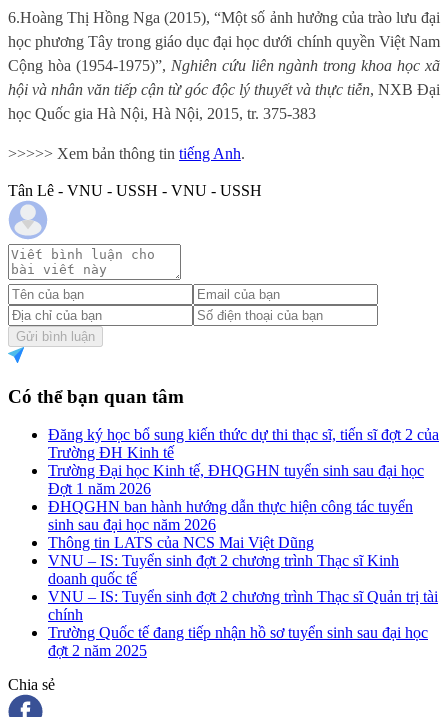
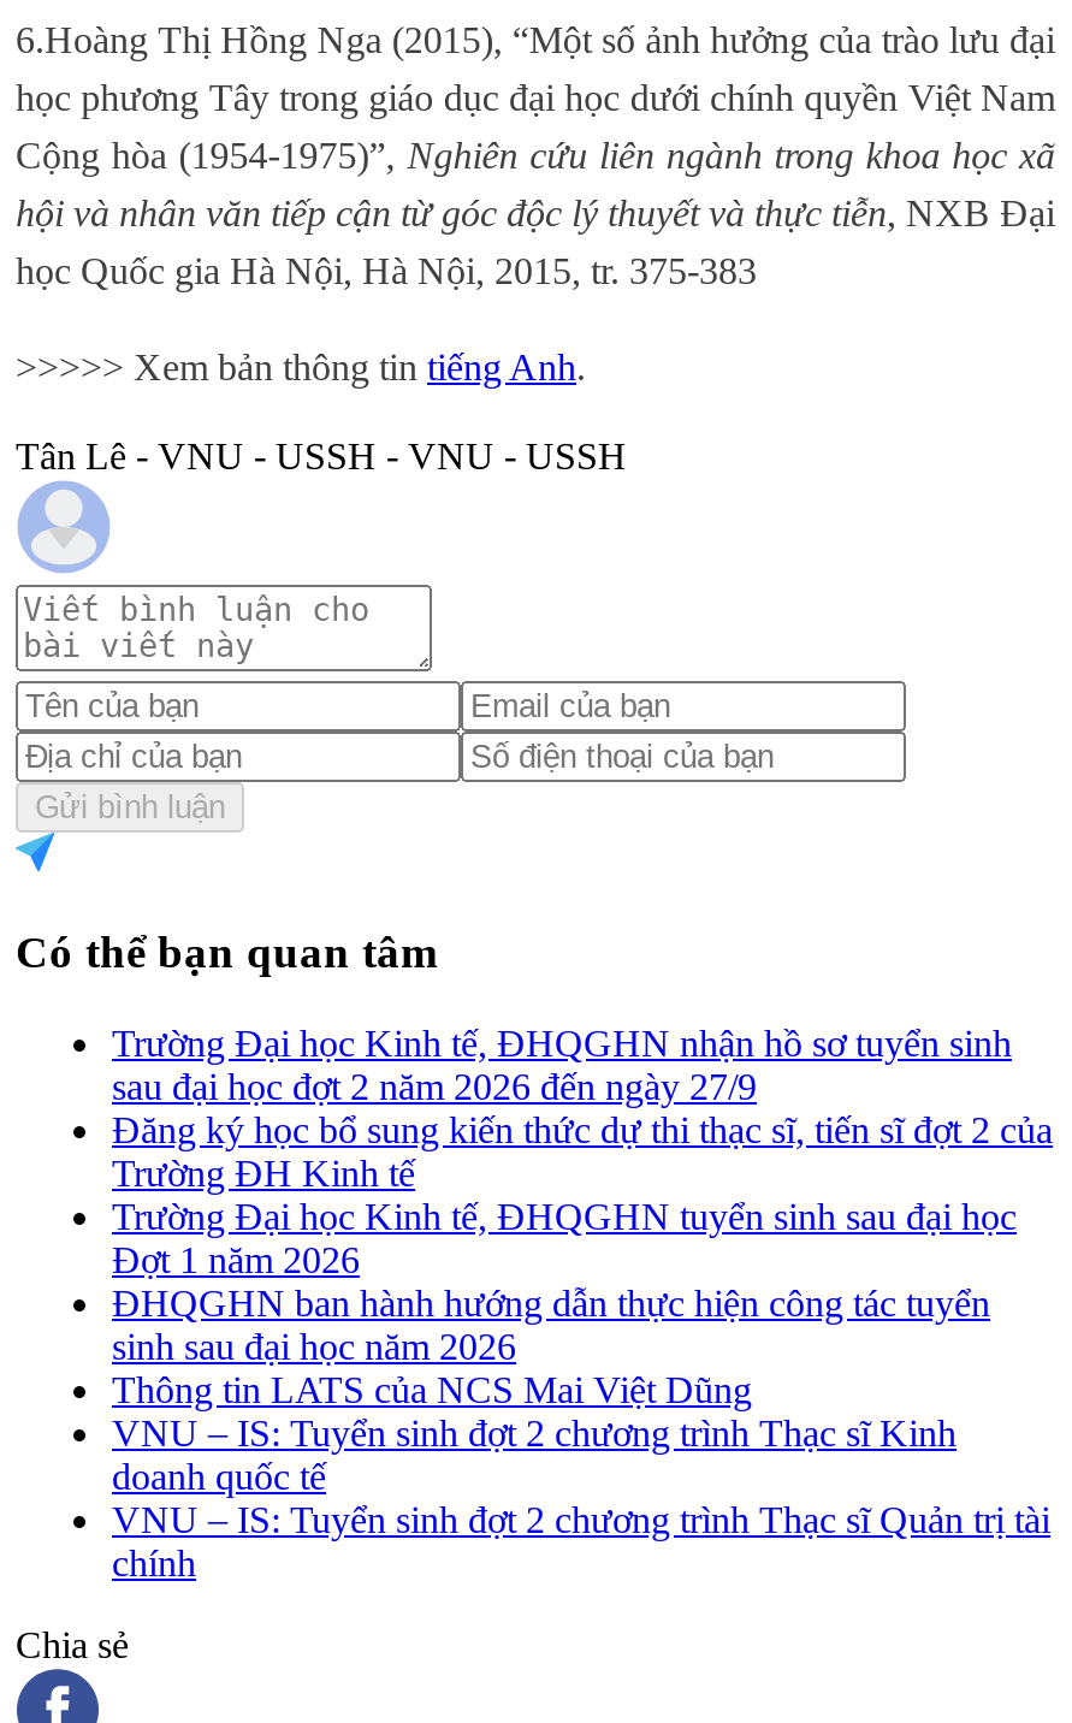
none -> [112,1023,1012,1107] Trường Đại học Kinh tế, ĐHQGHN nhận hồ sơ tuyển sinh | sau đại học đợt 2 năm 2026 đến ngày 27/9
moved [48,426,439,623] -> [112,1110,1053,1584]: Đăng ký học bổ sung kiến thức dự thi thạc sĩ, tiến sĩ đợt 2 của | Trường ĐH Kinh tế | Trường Đại học Kinh tế, ĐHQGHN tuyển sinh sau đại học | ... | VNU – IS: Tuyển sinh đợt 2 chương trình Thạc sĩ Quản trị tài | chính
[48,624,428,659] Trường Quốc tế đang tiếp nhận hồ sơ tuyển sinh sau đại học | đợt 2 năm 2025 -> none

